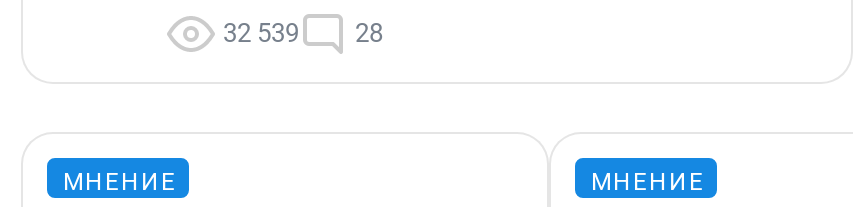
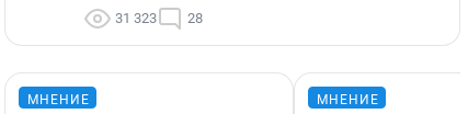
[223,18,383,48] 32 539 28 -> [115,10,203,27] 31 323 28

